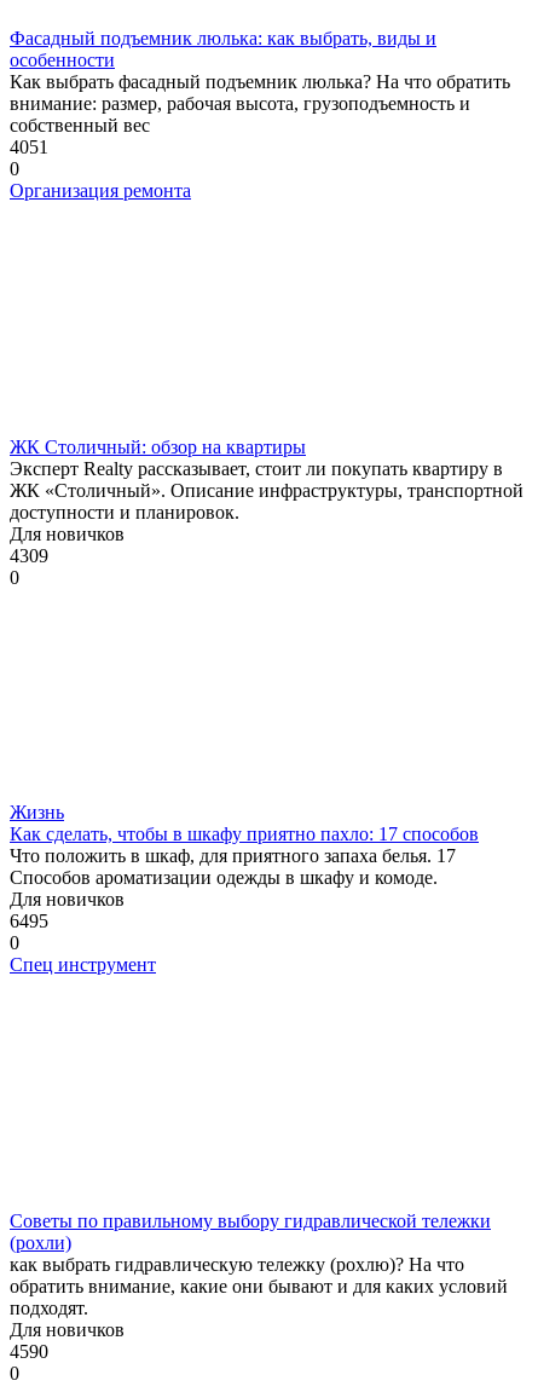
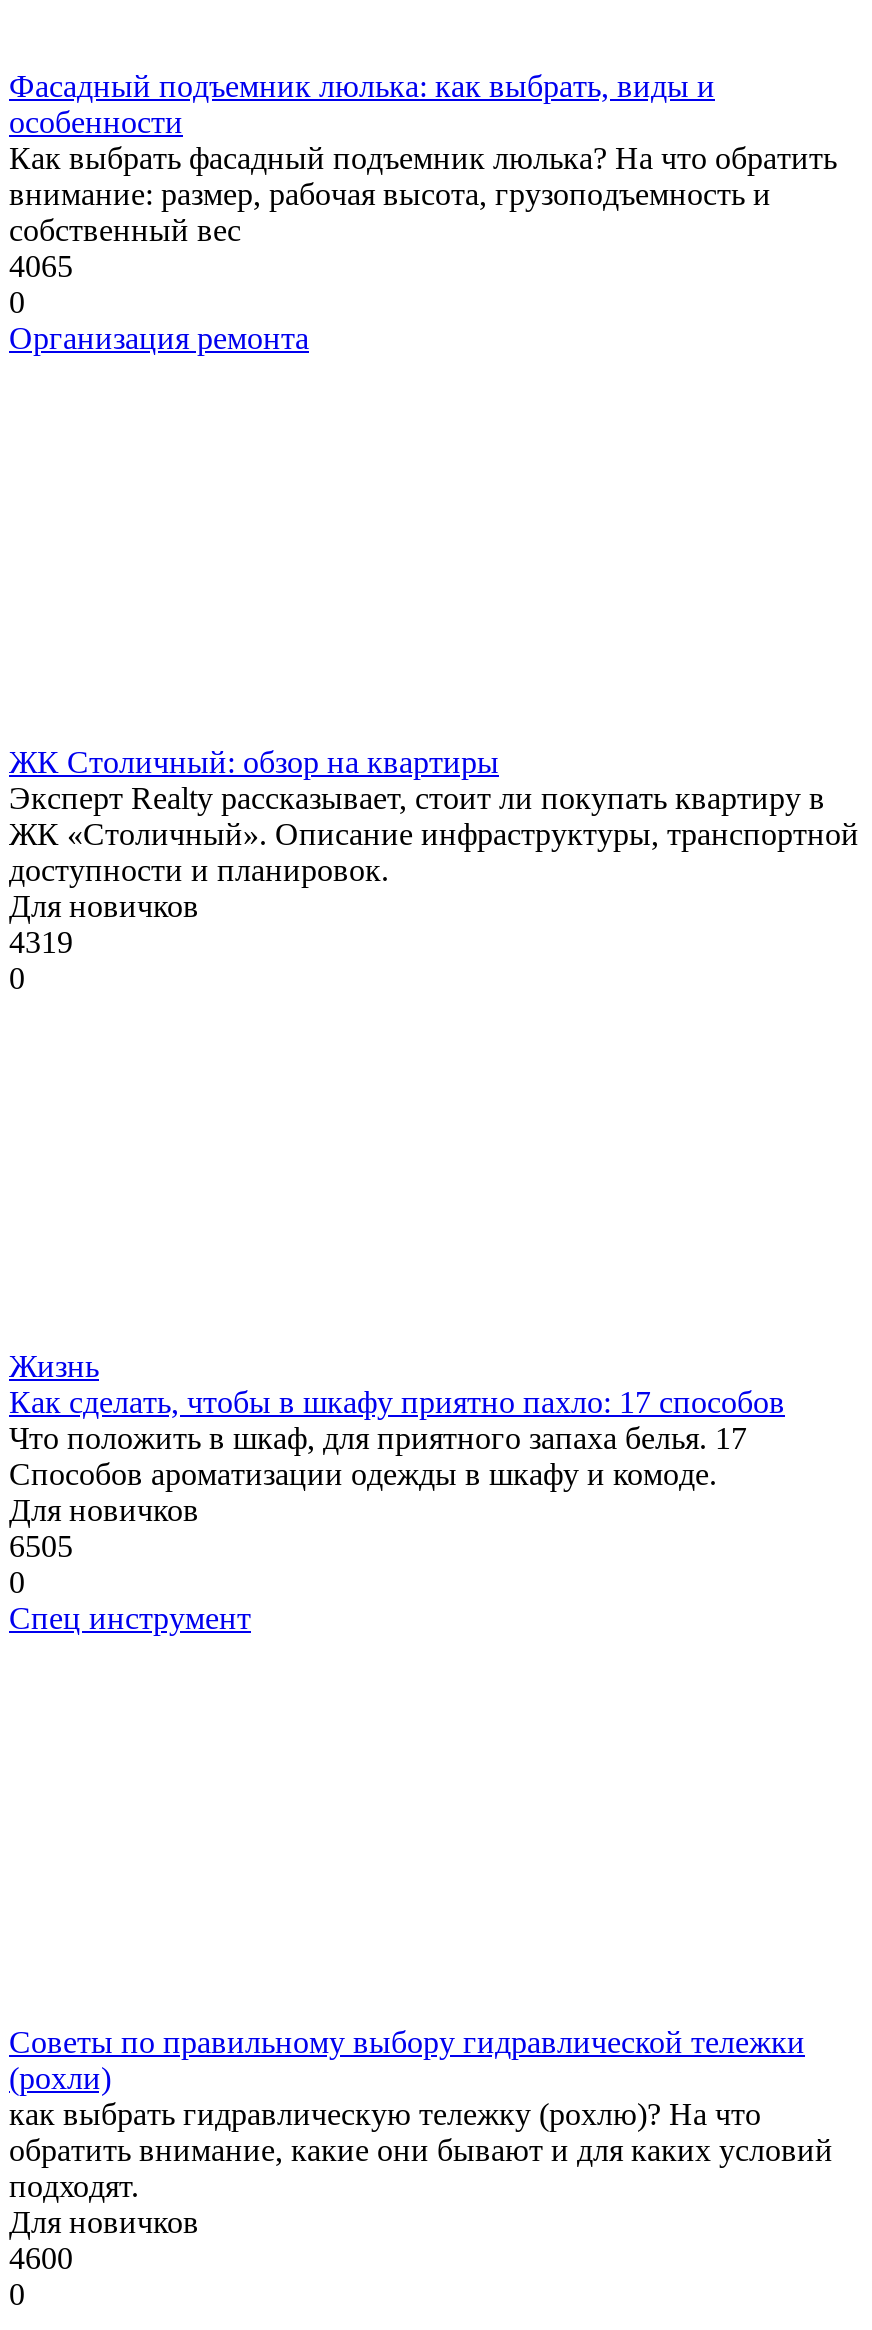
[10,136,48,157] 4051 -> [9,249,73,283] 4065
[10,545,48,566] 4309 -> [9,925,73,959] 4319
[10,910,48,931] 6495 -> [9,1529,73,1563] 6505
[10,1341,48,1361] 4590 -> [9,2241,73,2275] 4600

